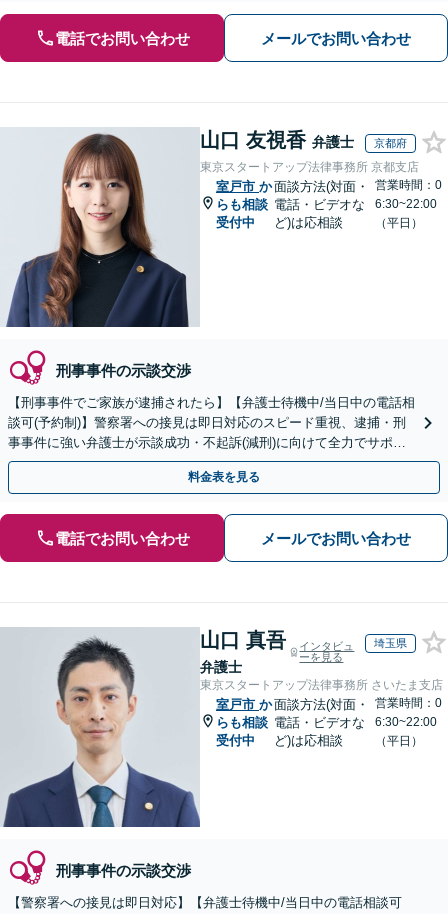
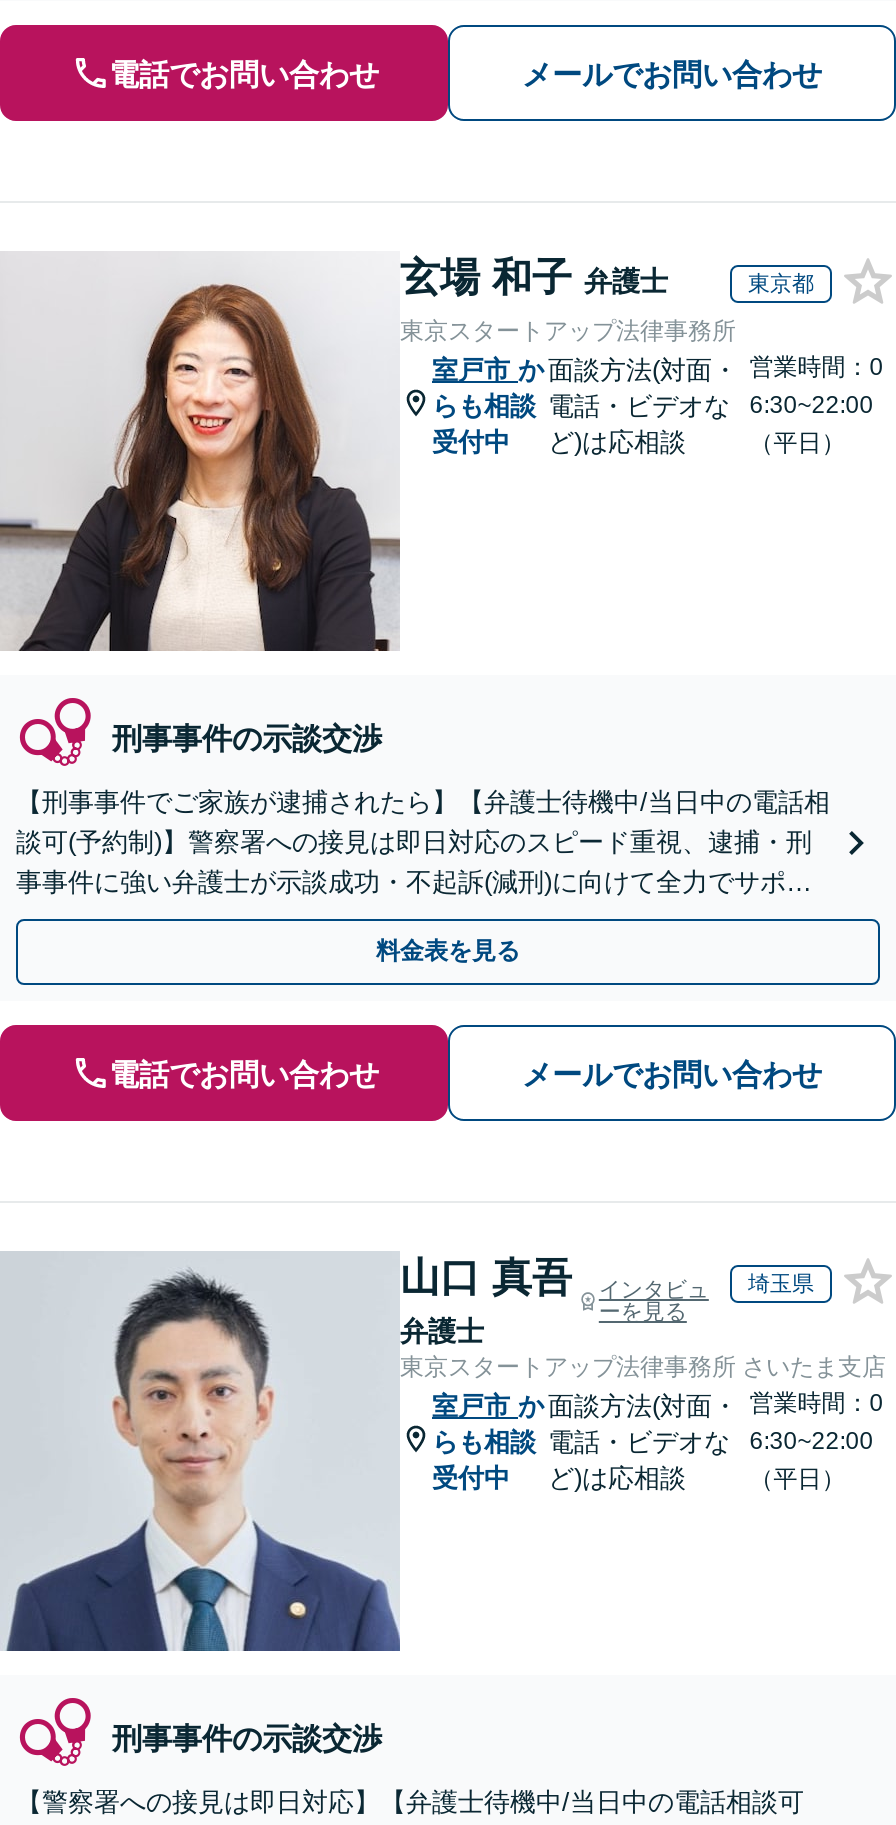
[3,129,407,328] [image] | 山口 友視香弁護士 | 京都府 -> [6,255,814,653] [image] | 玄場 和子弁護士 | 東京都
[200,160,419,174] 東京スタートアップ法律事務所 京都支店 -> [400,317,736,345] 東京スタートアップ法律事務所

